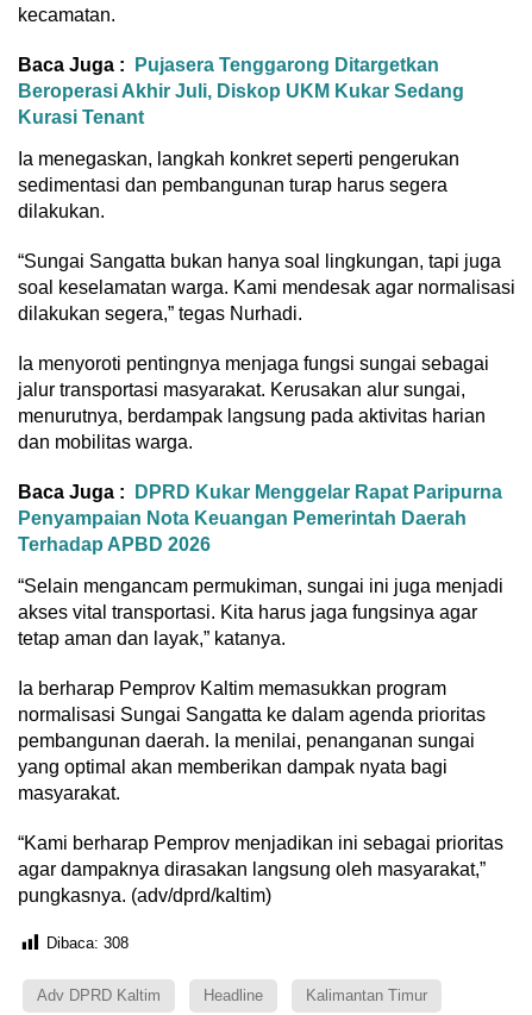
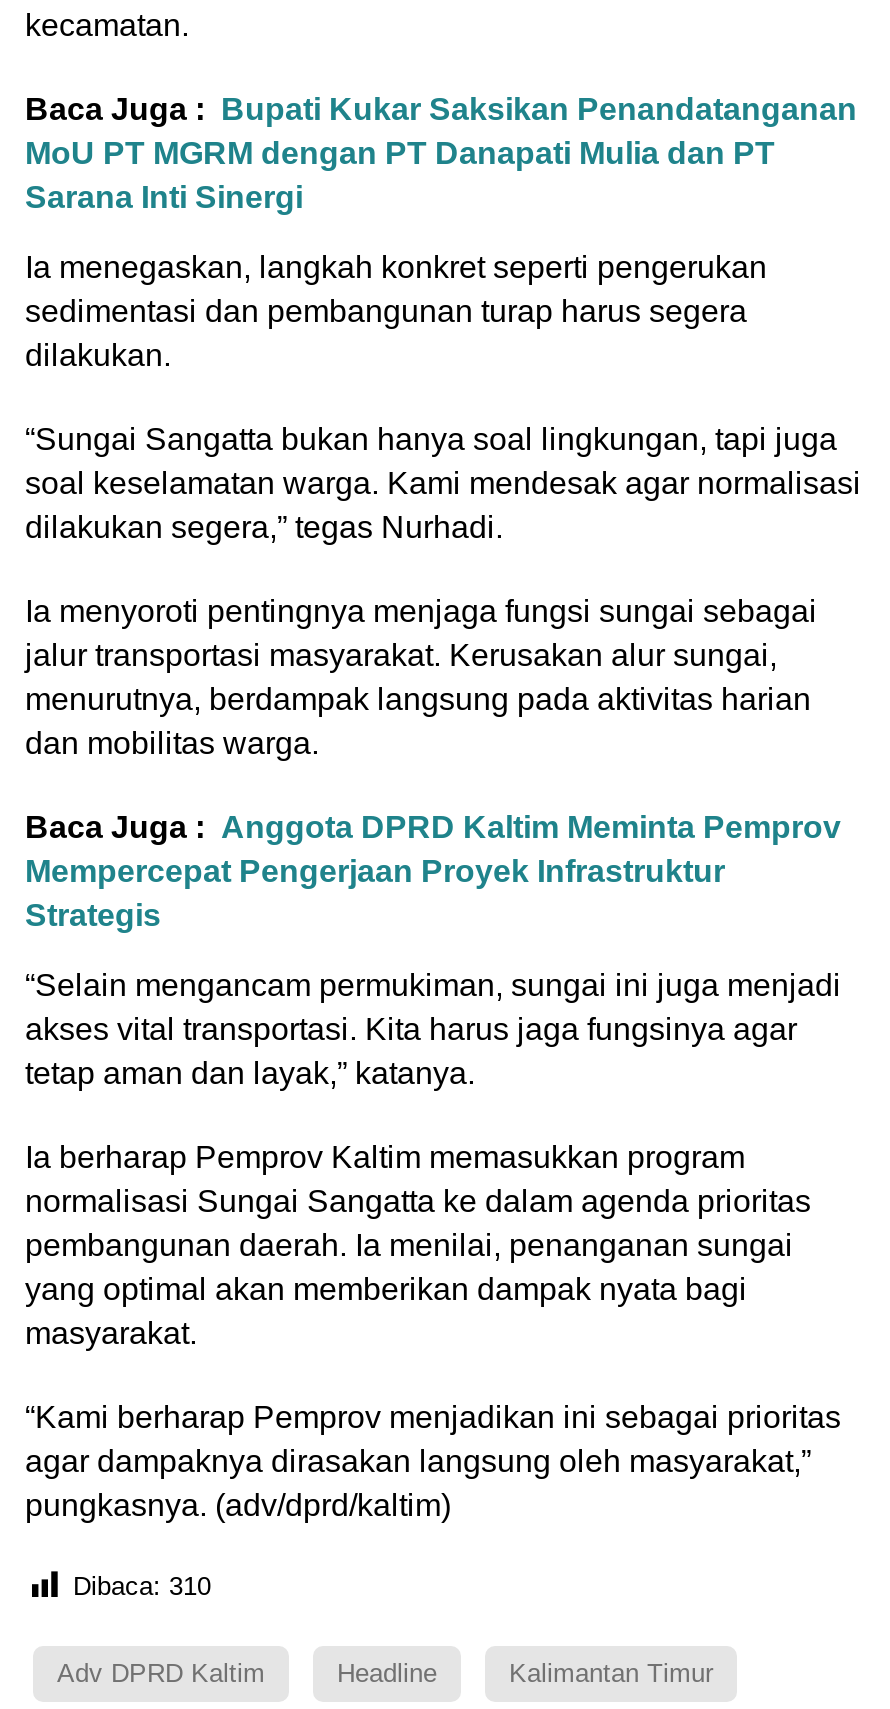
[18,55,464,127] Baca Juga : Pujasera Tenggarong Ditargetkan | Beroperasi Akhir Juli, Diskop UKM Kukar Sedang | Kurasi Tenant -> [25,92,857,214] Baca Juga : Bupati Kukar Saksikan Penandatanganan | MoU PT MGRM dengan PT Danapati Mulia dan PT | Sarana Inti Sinergi
[18,482,502,555] Baca Juga : DPRD Kukar Menggelar Rapat Paripurna | Penyampaian Nota Keuangan Pemerintah Daerah | Terhadap APBD 2026 -> [25,810,841,932] Baca Juga : Anggota DPRD Kaltim Meminta Pemprov | Mempercepat Pengerjaan Proyek Infrastruktur | Strategis
[46,935,129,952] Dibaca: 308 -> [73,1571,211,1601] Dibaca: 310

